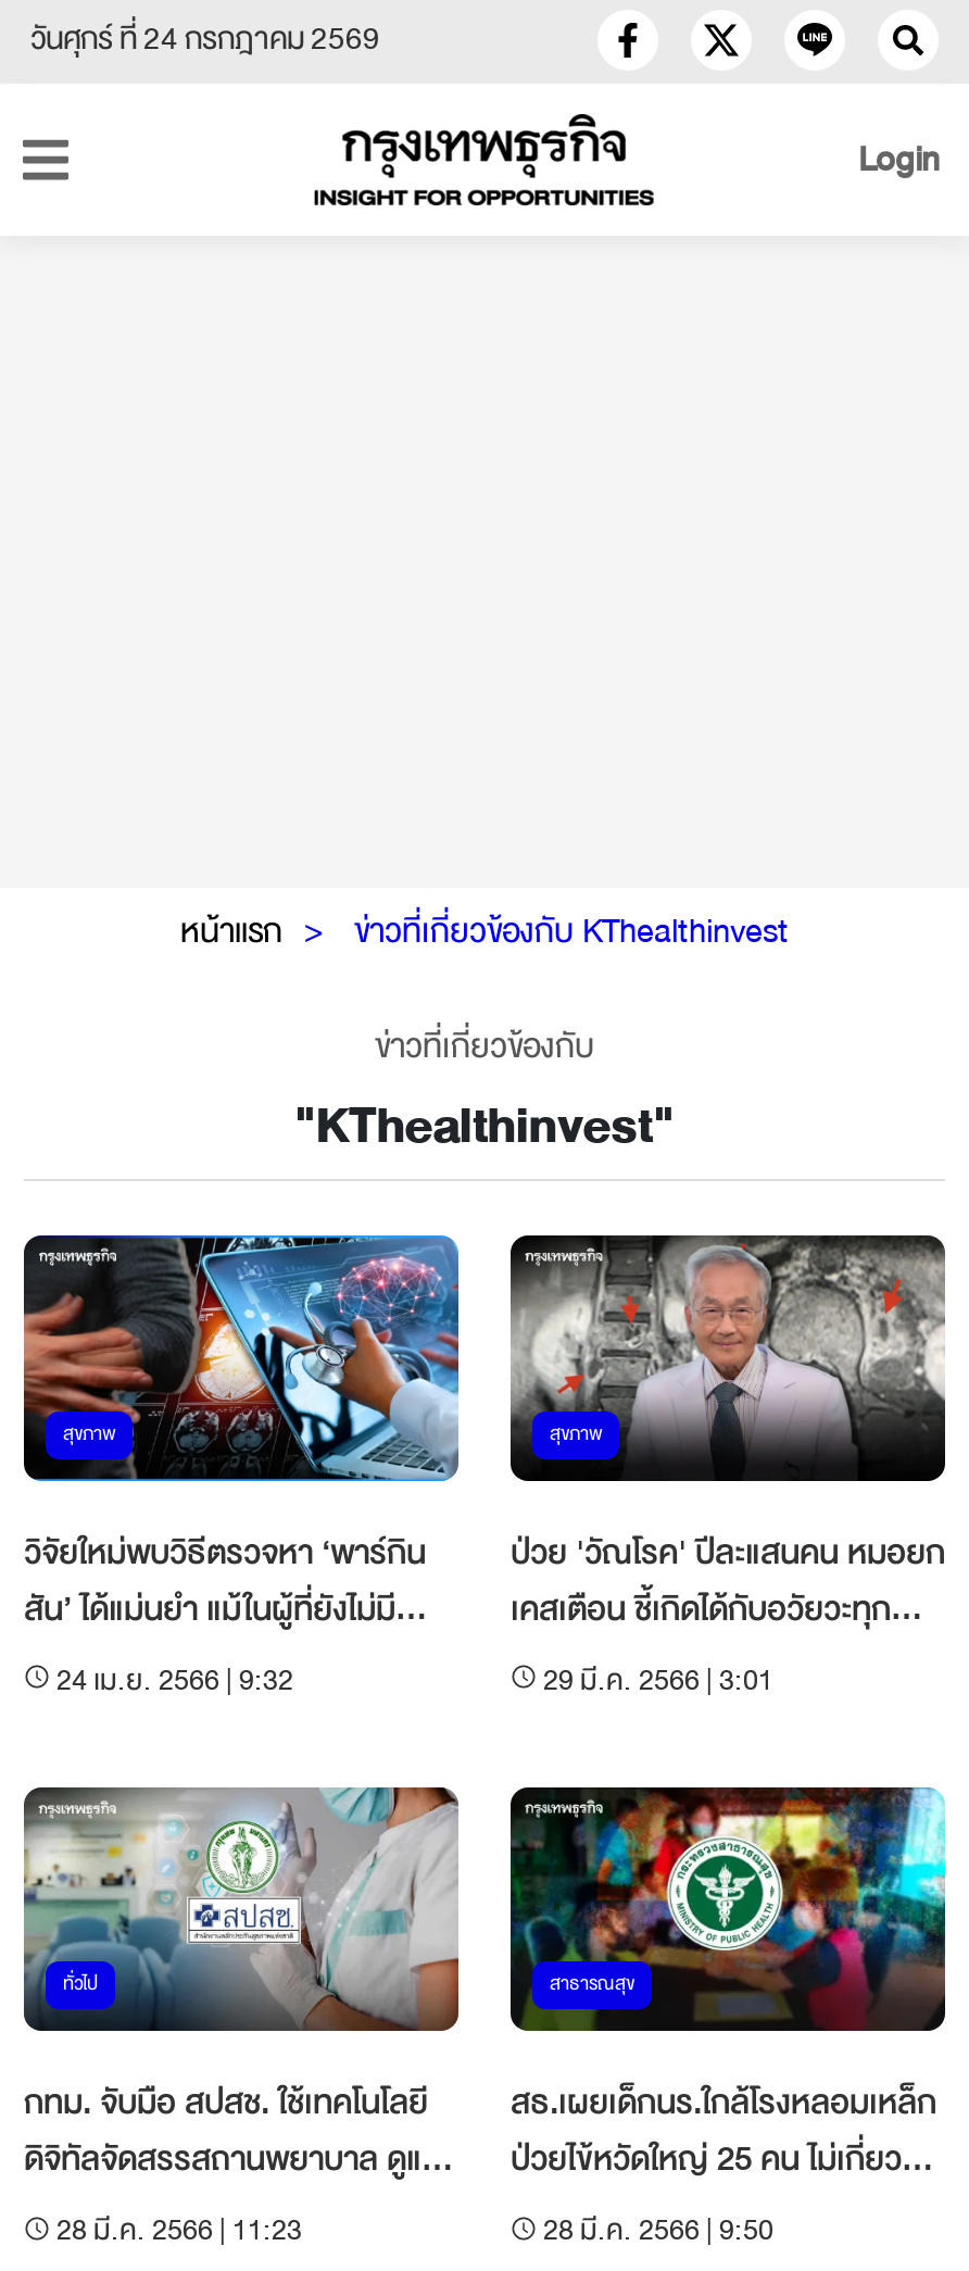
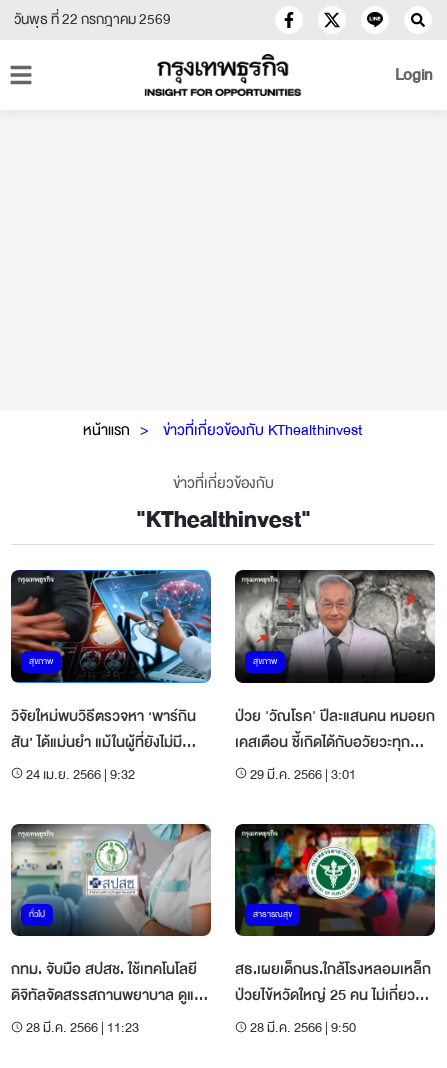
[30,12,380,66] วันศุกร์ ที่ 24 กรกฎาคม 2569 -> [14,7,171,32] วันพุธ ที่ 22 กรกฎาคม 2569

